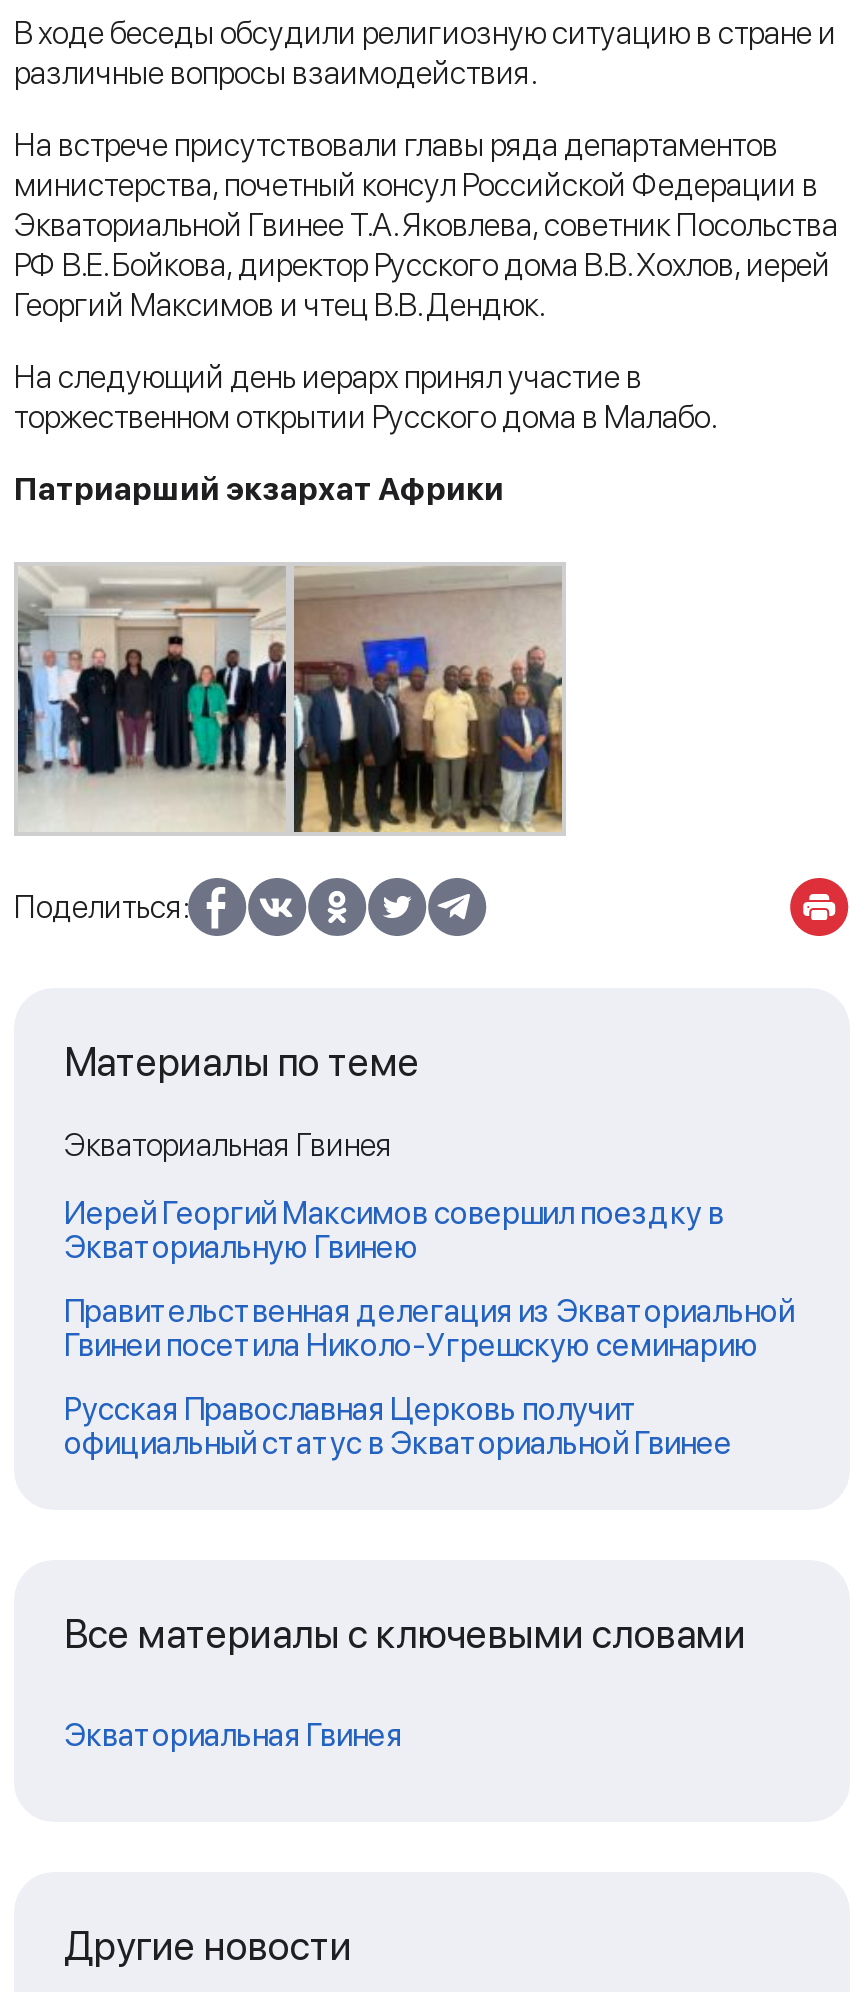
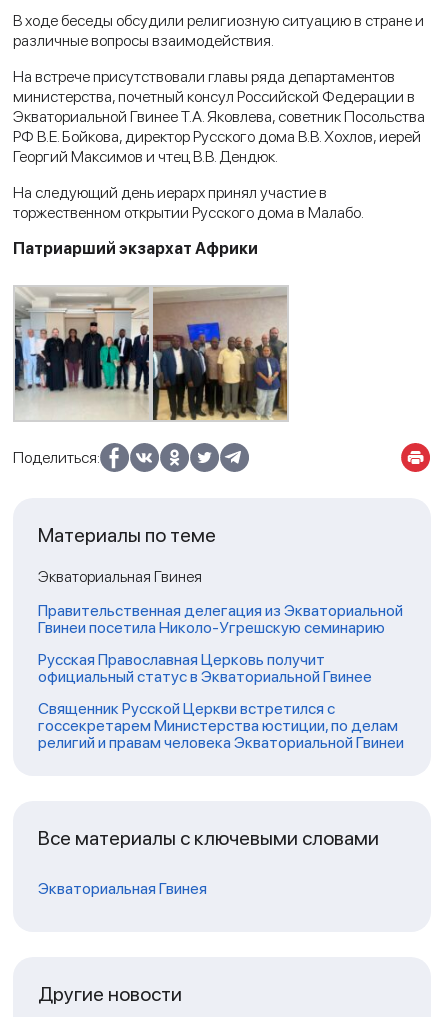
[64,1195,724,1267] Иерей Георгий Максимов совершил поездку в | Экваториальную Гвинею -> none
moved [64,1293,794,1463] -> [38,601,403,686]: Правительственная делегация из Экваториальной | Гвинеи посетила Николо-Угрешскую семинарию | Русская Православная Церковь получит | официальный статус в Экваториальной Гвинее
none -> [38,699,404,752] Священник Русской Церкви встретился с | госсекретарем Министерства юстиции, по делам | религий и правам человека Экваториальной Гвинеи

